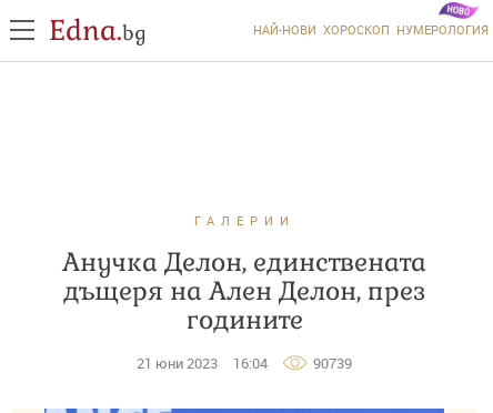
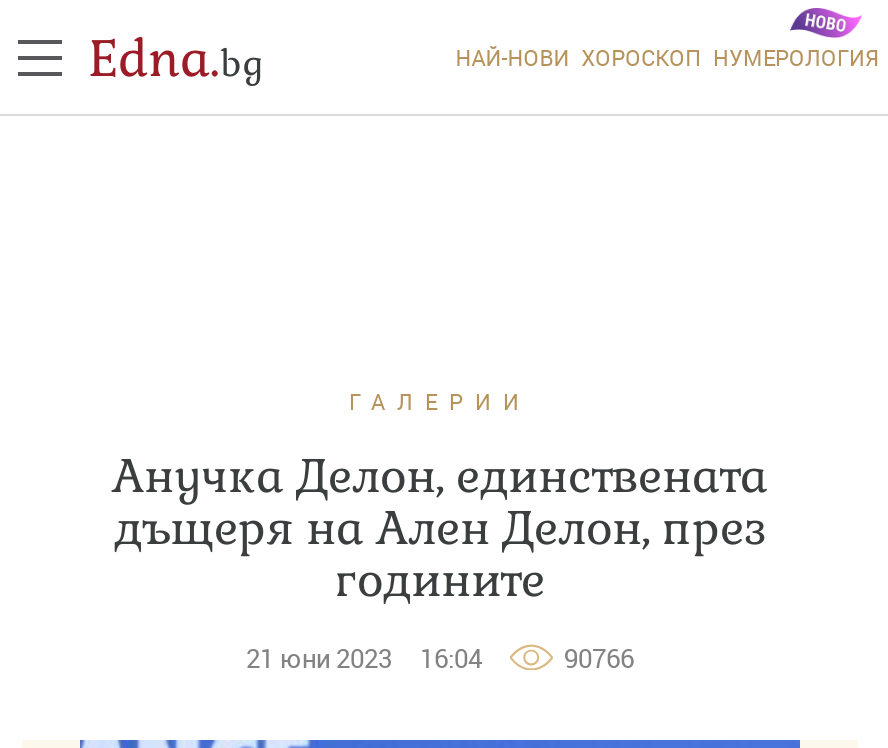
[313,353,352,373] 90739 -> [564,640,634,676] 90766

